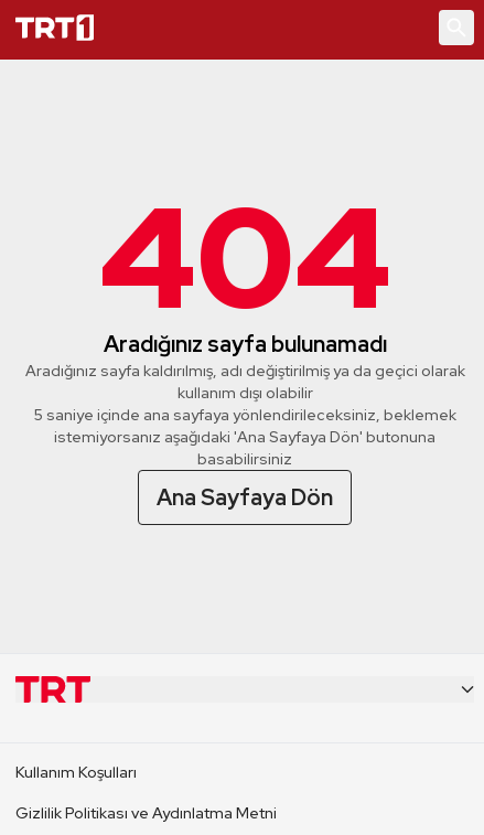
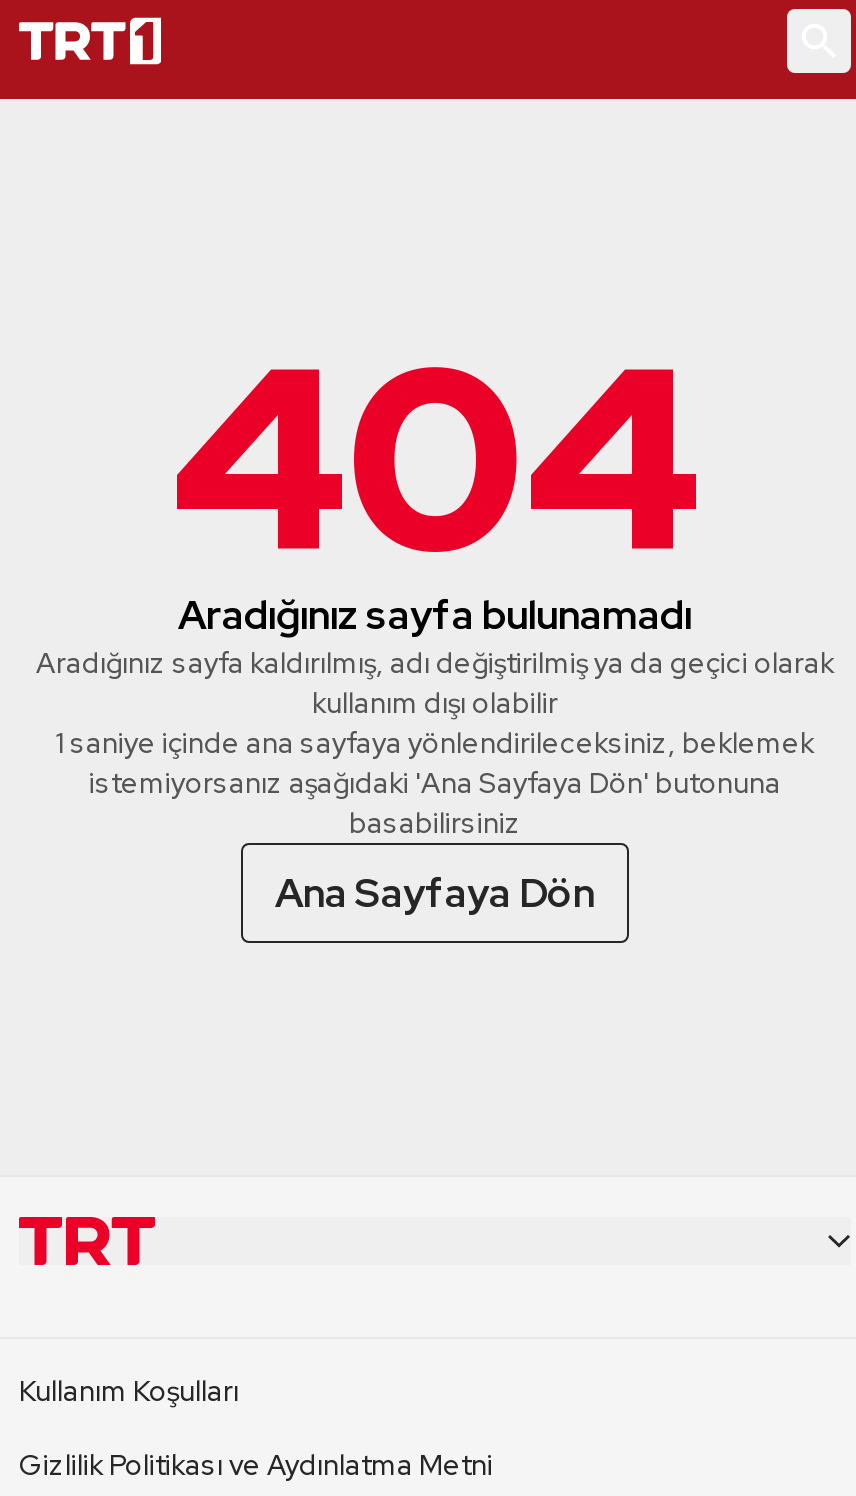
[34,405,456,424] 5 saniye içinde ana sayfaya yönlendirileceksiniz, beklemek -> [56,725,814,761] 1 saniye içinde ana sayfaya yönlendirileceksiniz, beklemek

